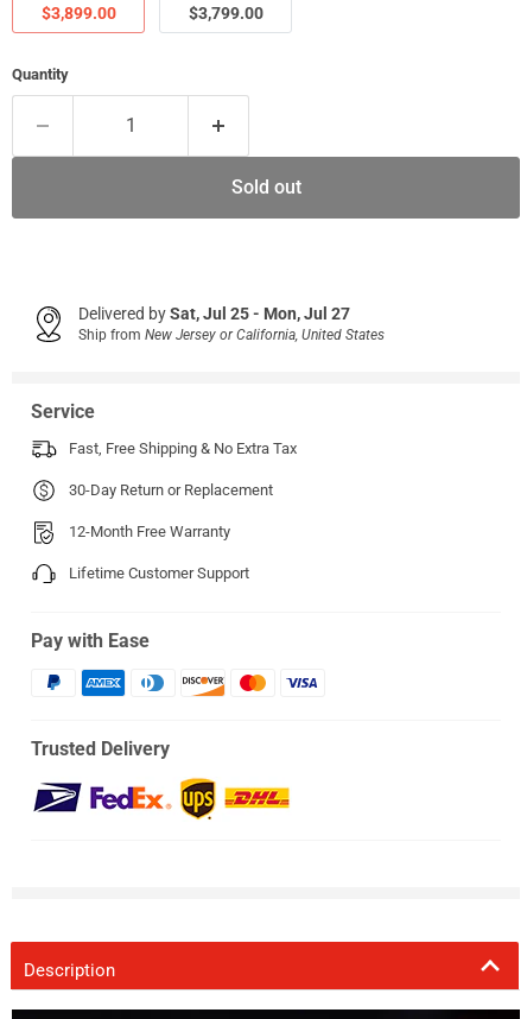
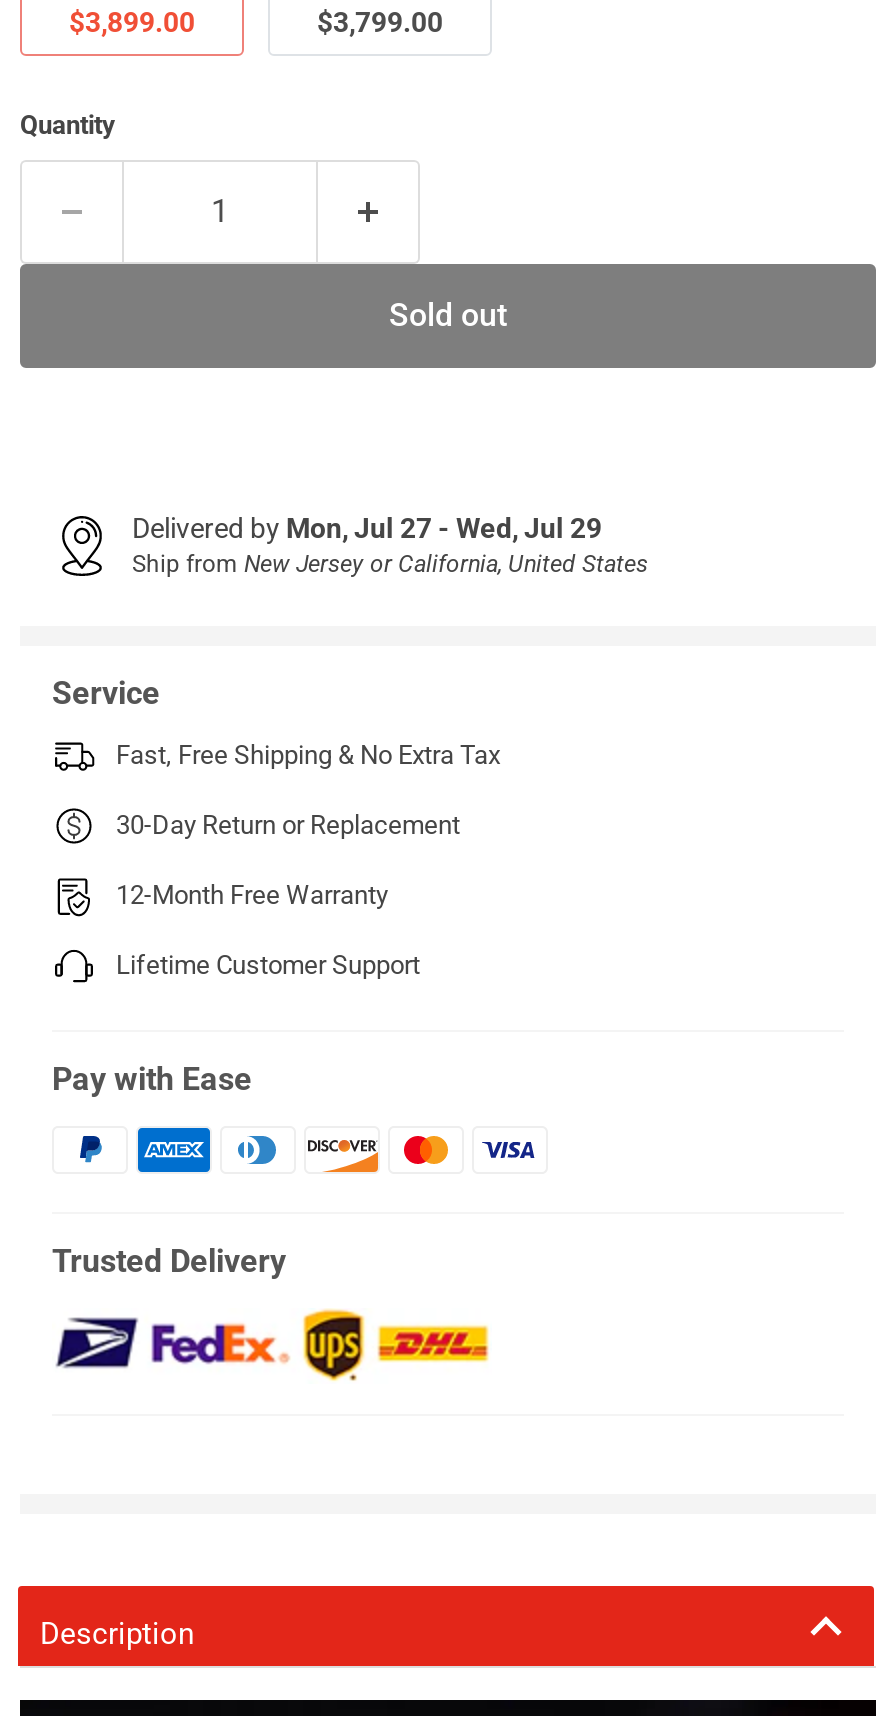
[78,304,350,323] Delivered by Sat, Jul 25 - Mon, Jul 27 -> [132,512,602,544] Delivered by Mon, Jul 27 - Wed, Jul 29

